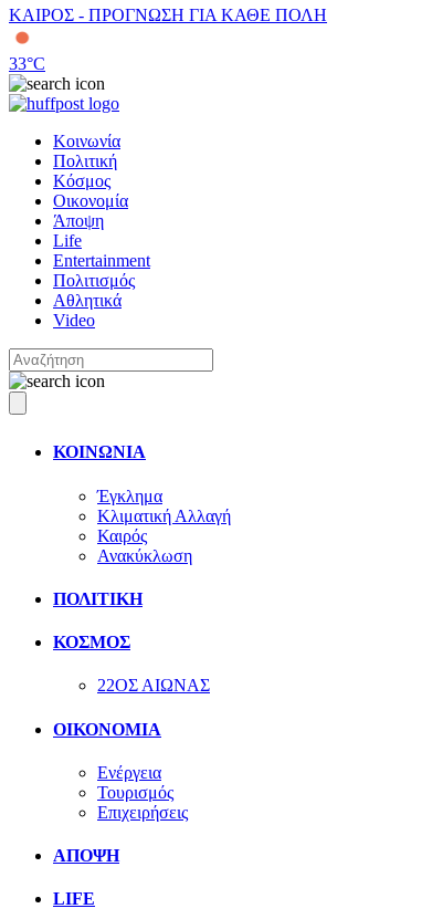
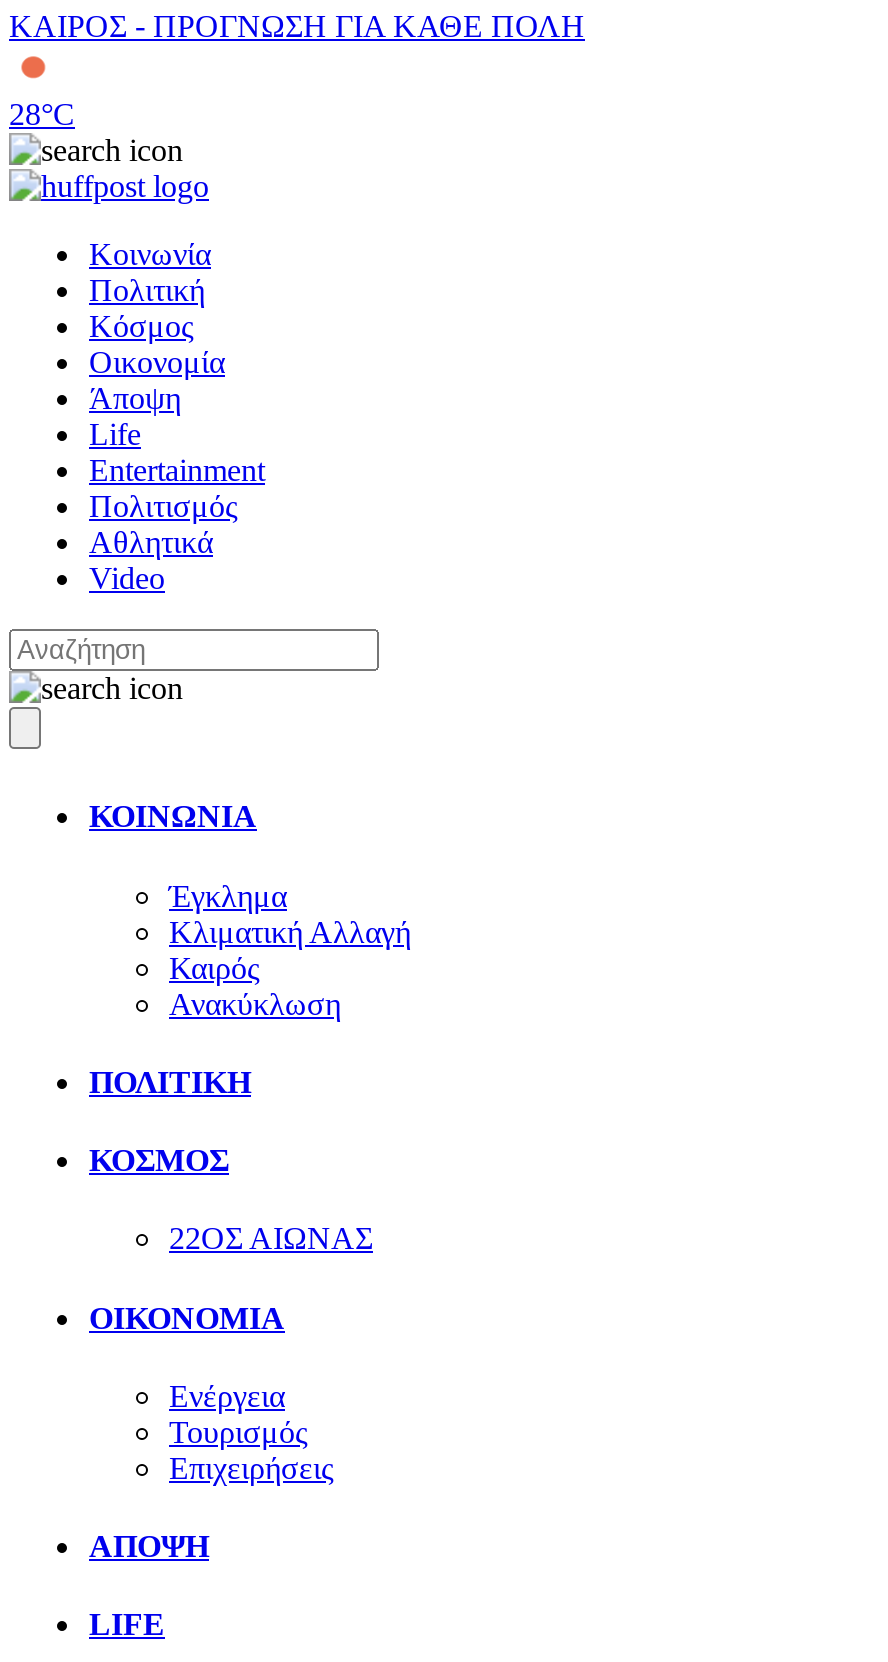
[9,54,45,73] 33°C -> [9,97,75,131] 28°C

